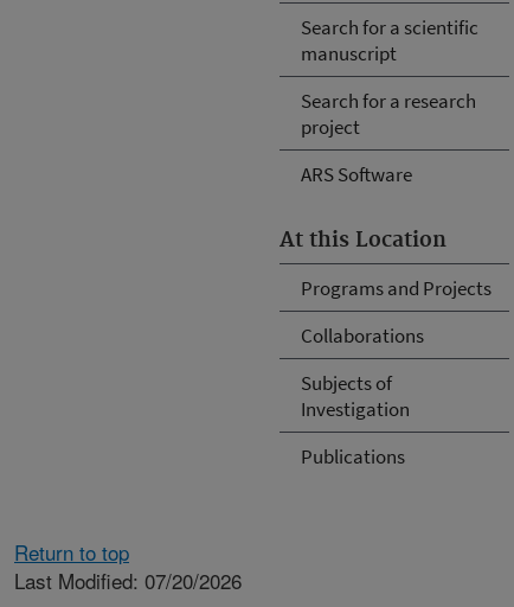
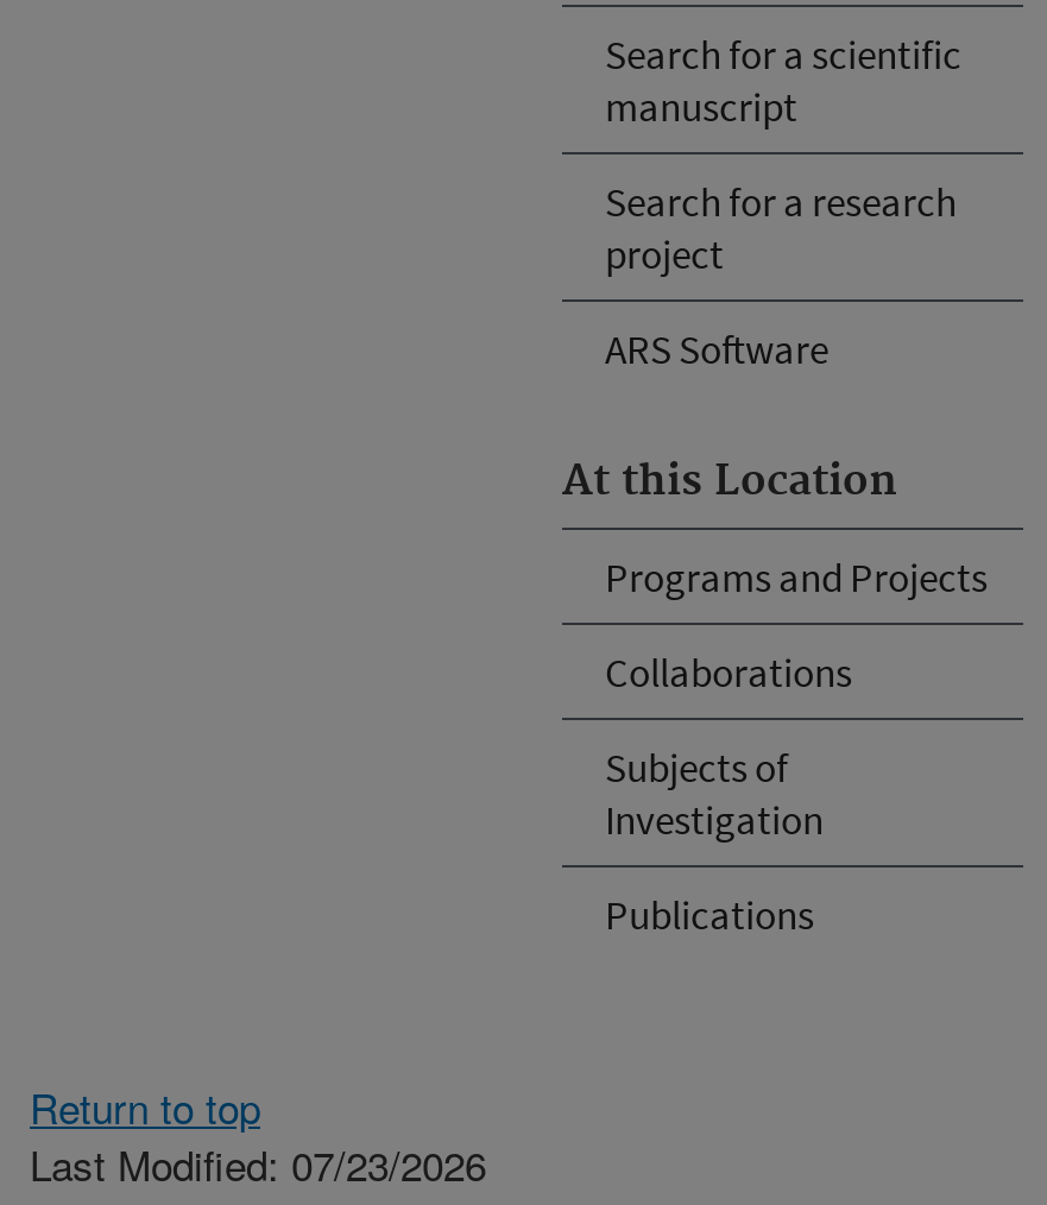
[14,566,242,595] Last Modified: 07/20/2026 -> [30,1134,486,1193] Last Modified: 07/23/2026

